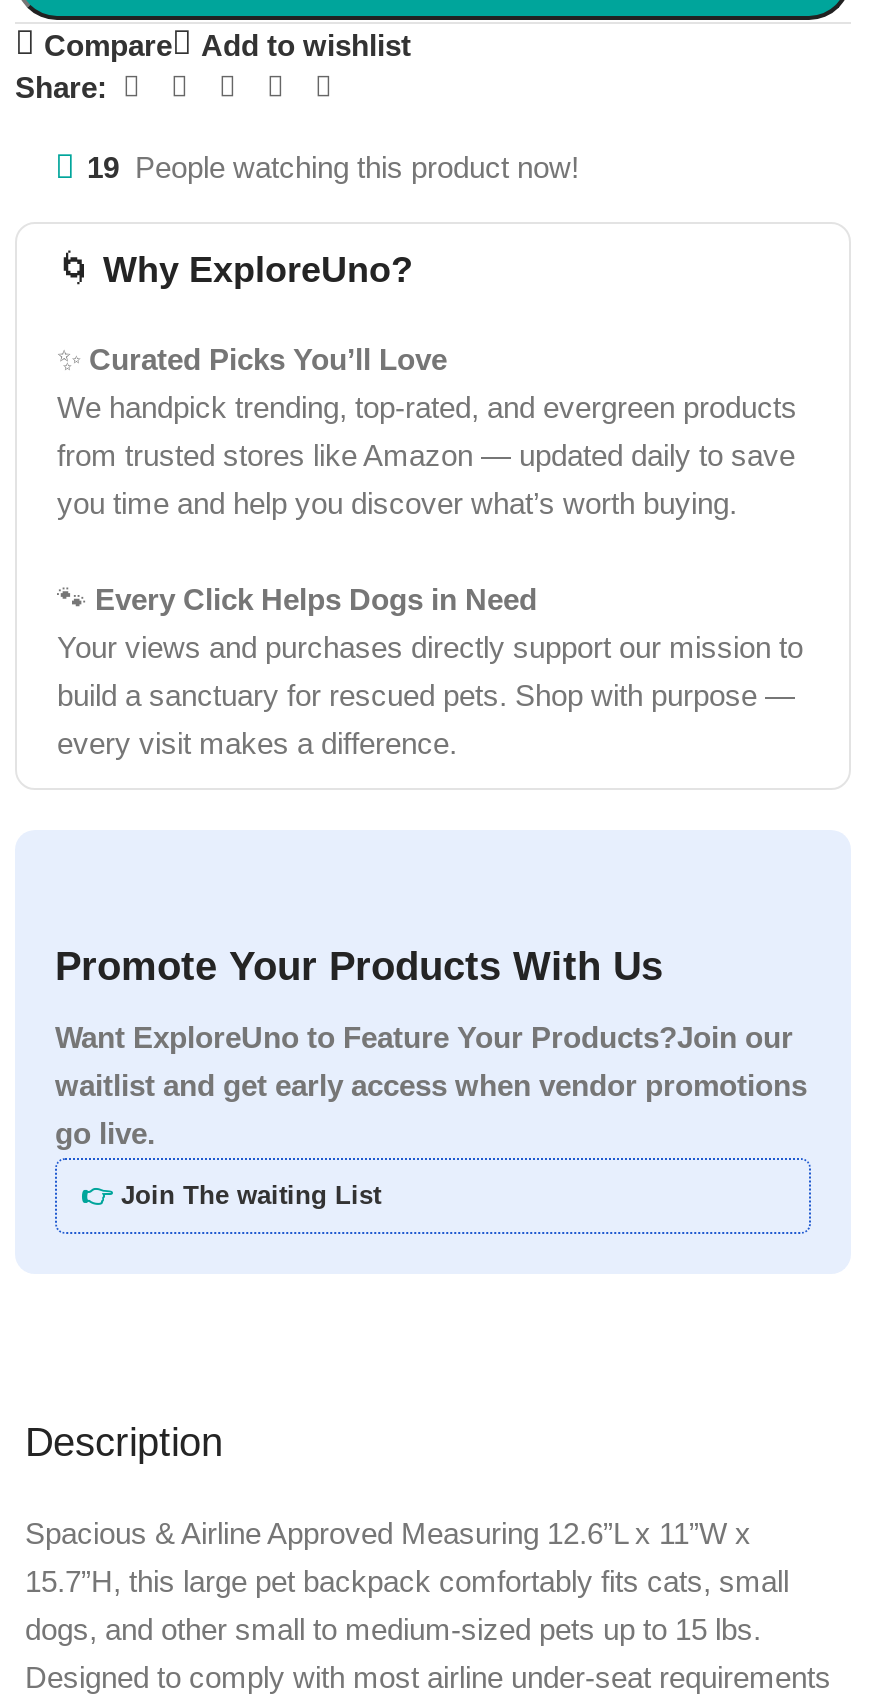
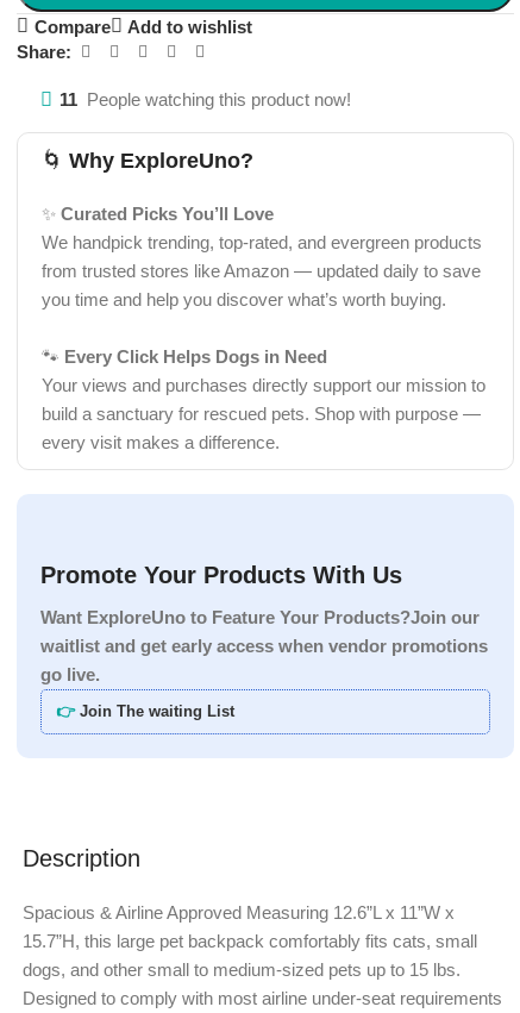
[87,150,579,184] 19 People watching this product now! -> [59,89,351,110] 11 People watching this product now!

